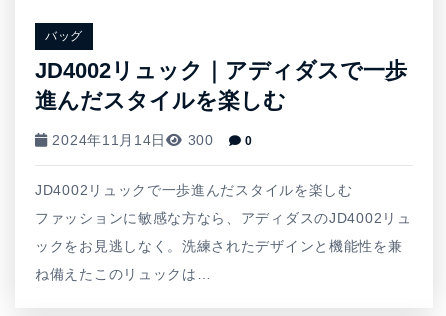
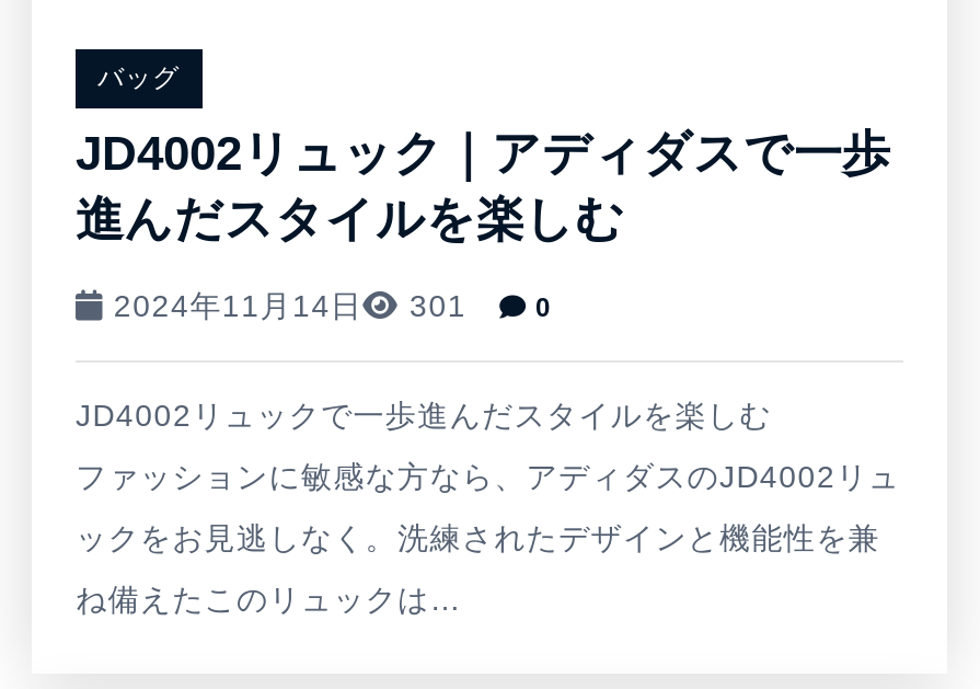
[48,132,253,148] 2024年11月14日 300 0 -> [103,289,552,324] 2024年11月14日 301 0

